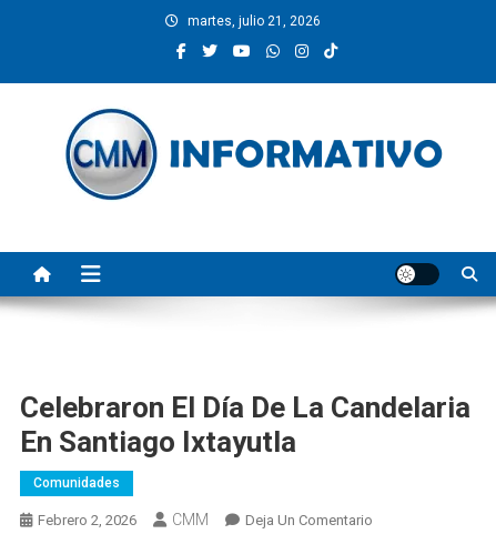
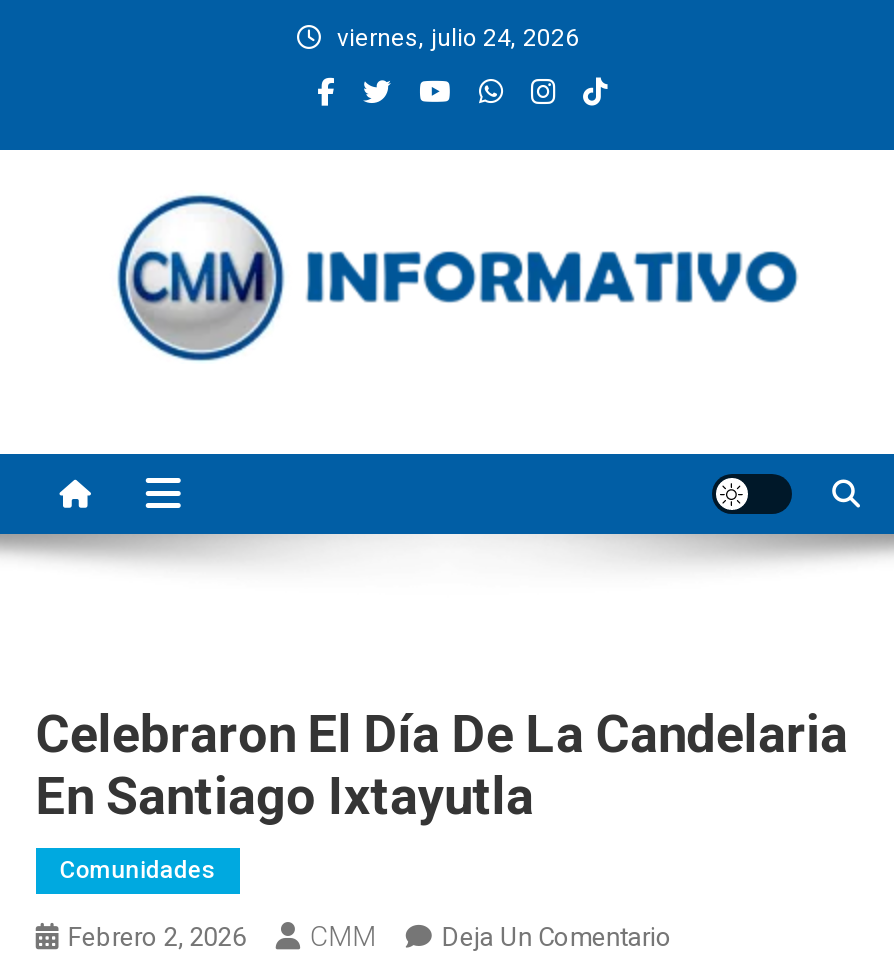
[188,13,321,29] martes, julio 21, 2026 -> [337,24,579,52] viernes, julio 24, 2026

